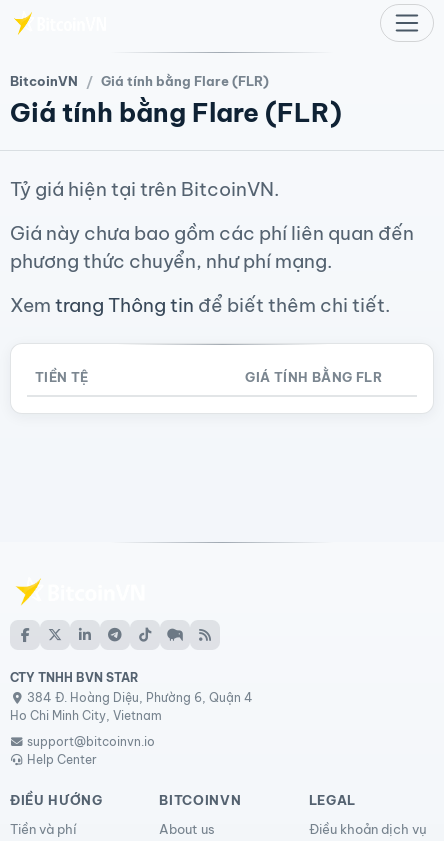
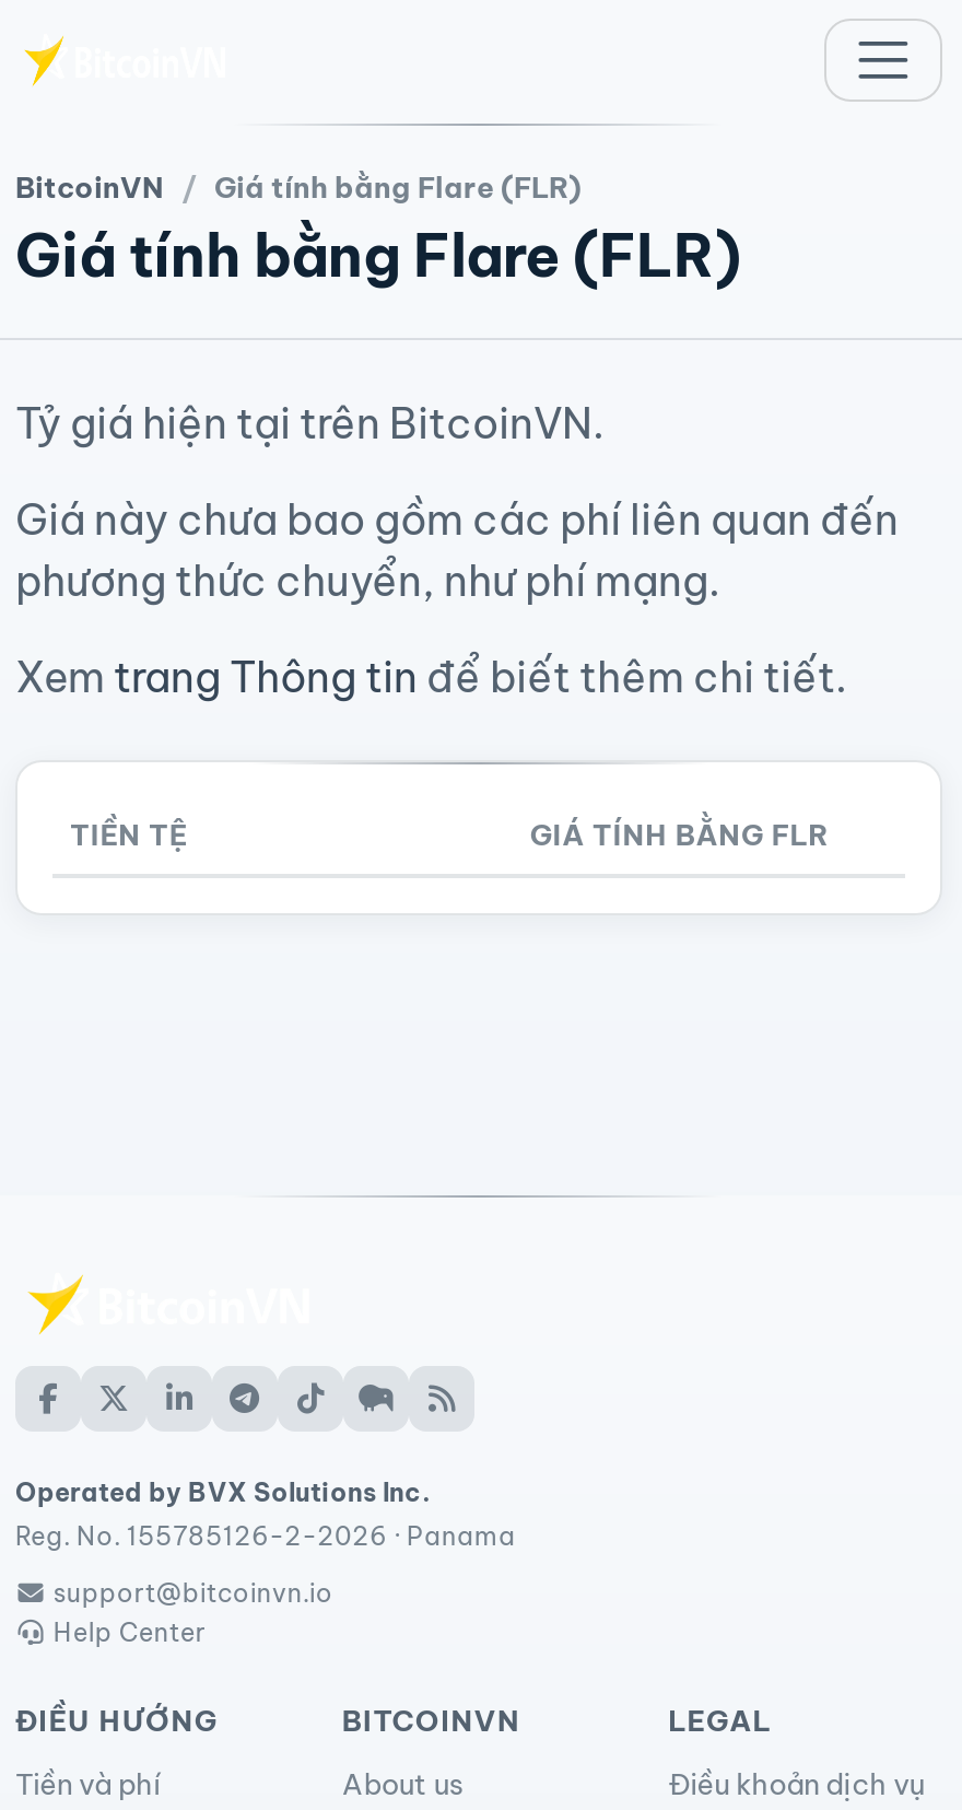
[10,670,253,723] CTY TNHH BVN STAR | 384 Đ. Hoàng Diệu, Phường 6, Quận 4 | Ho Chi Minh City, Vietnam -> [15,1475,516,1552] Operated by BVX Solutions Inc. | Reg. No. 155785126-2-2026 · Panama

